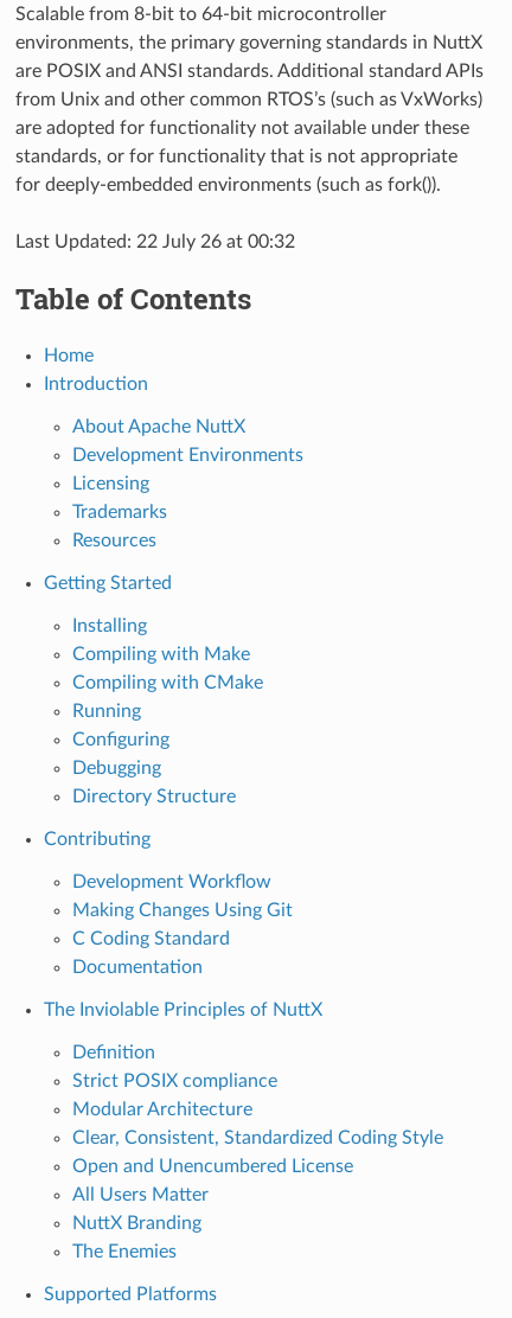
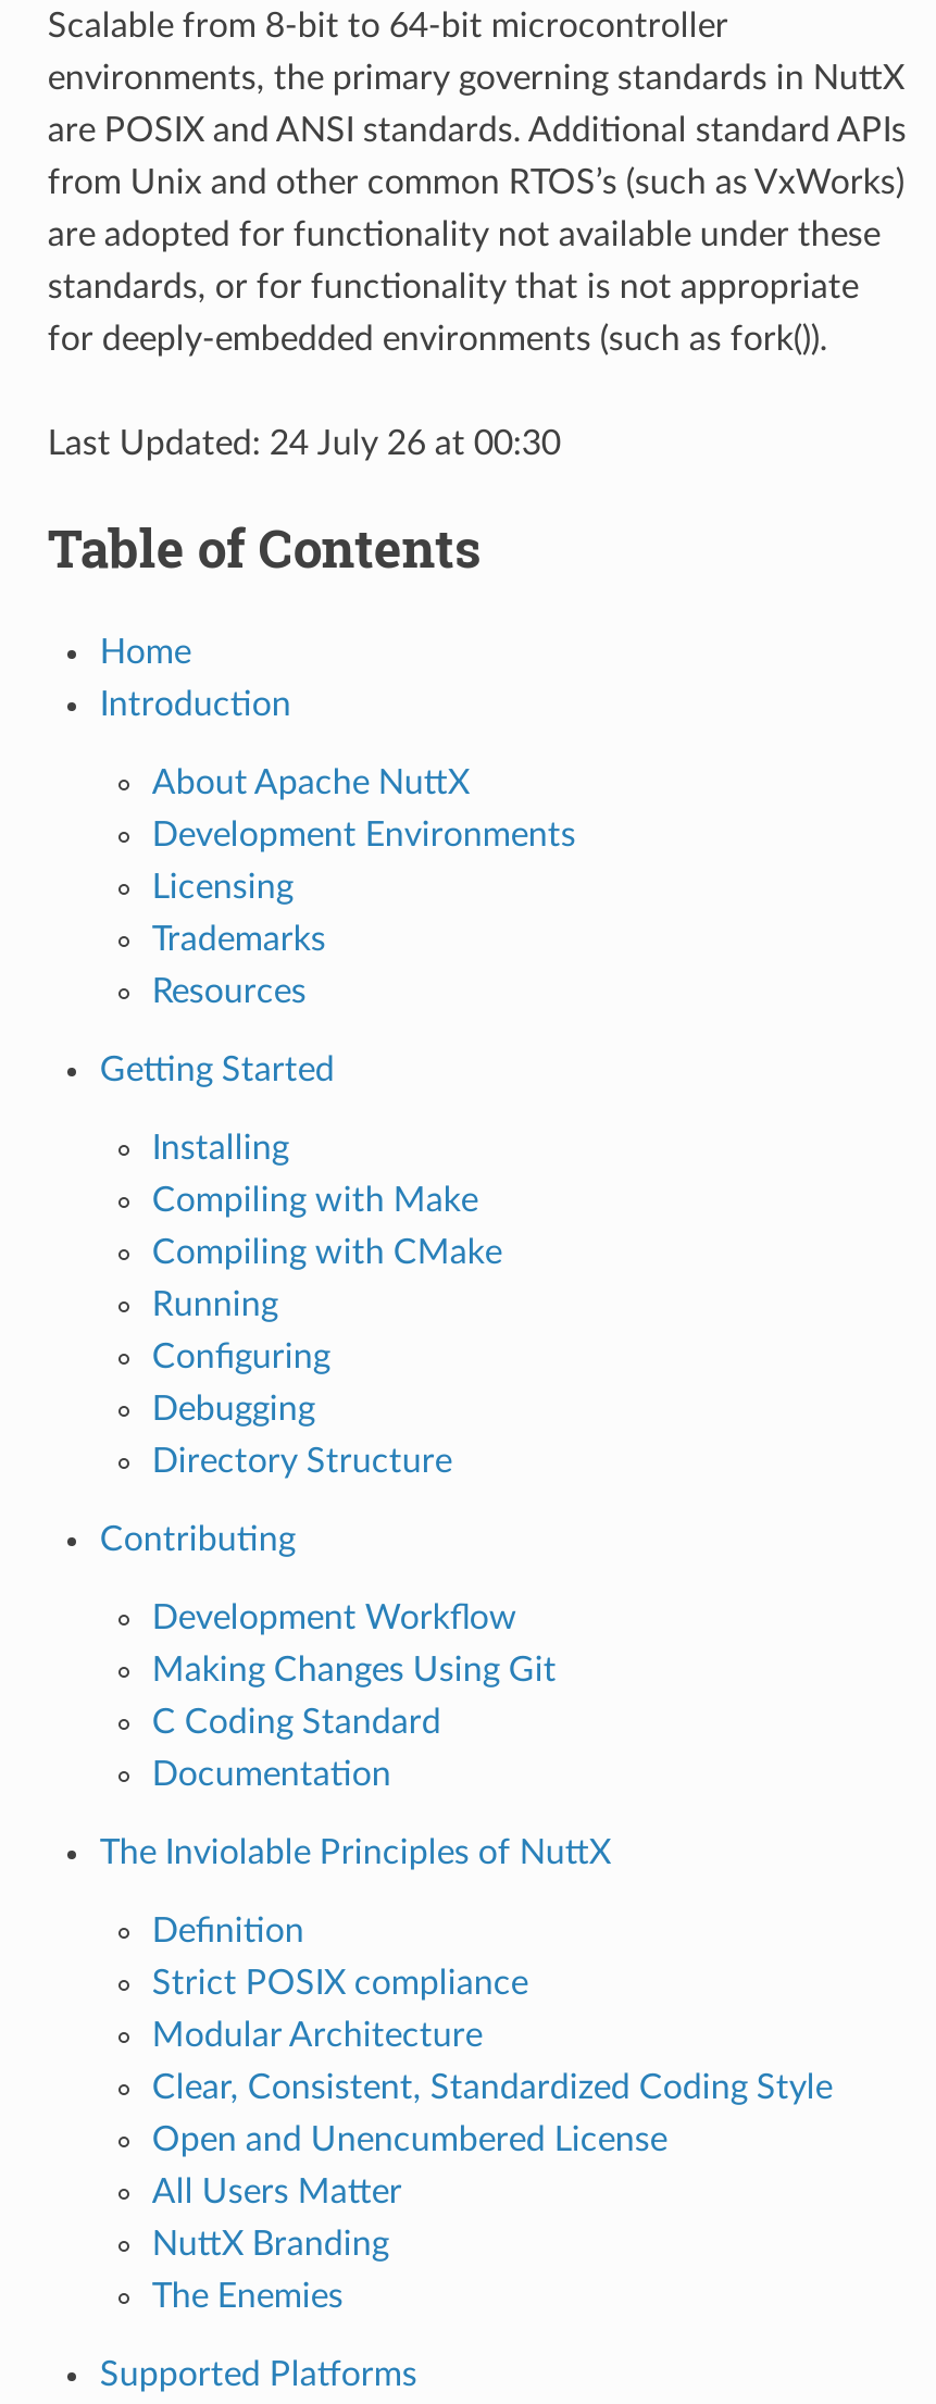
[15,232,295,251] Last Updated: 22 July 26 at 00:32 -> [48,426,561,461] Last Updated: 24 July 26 at 00:30

